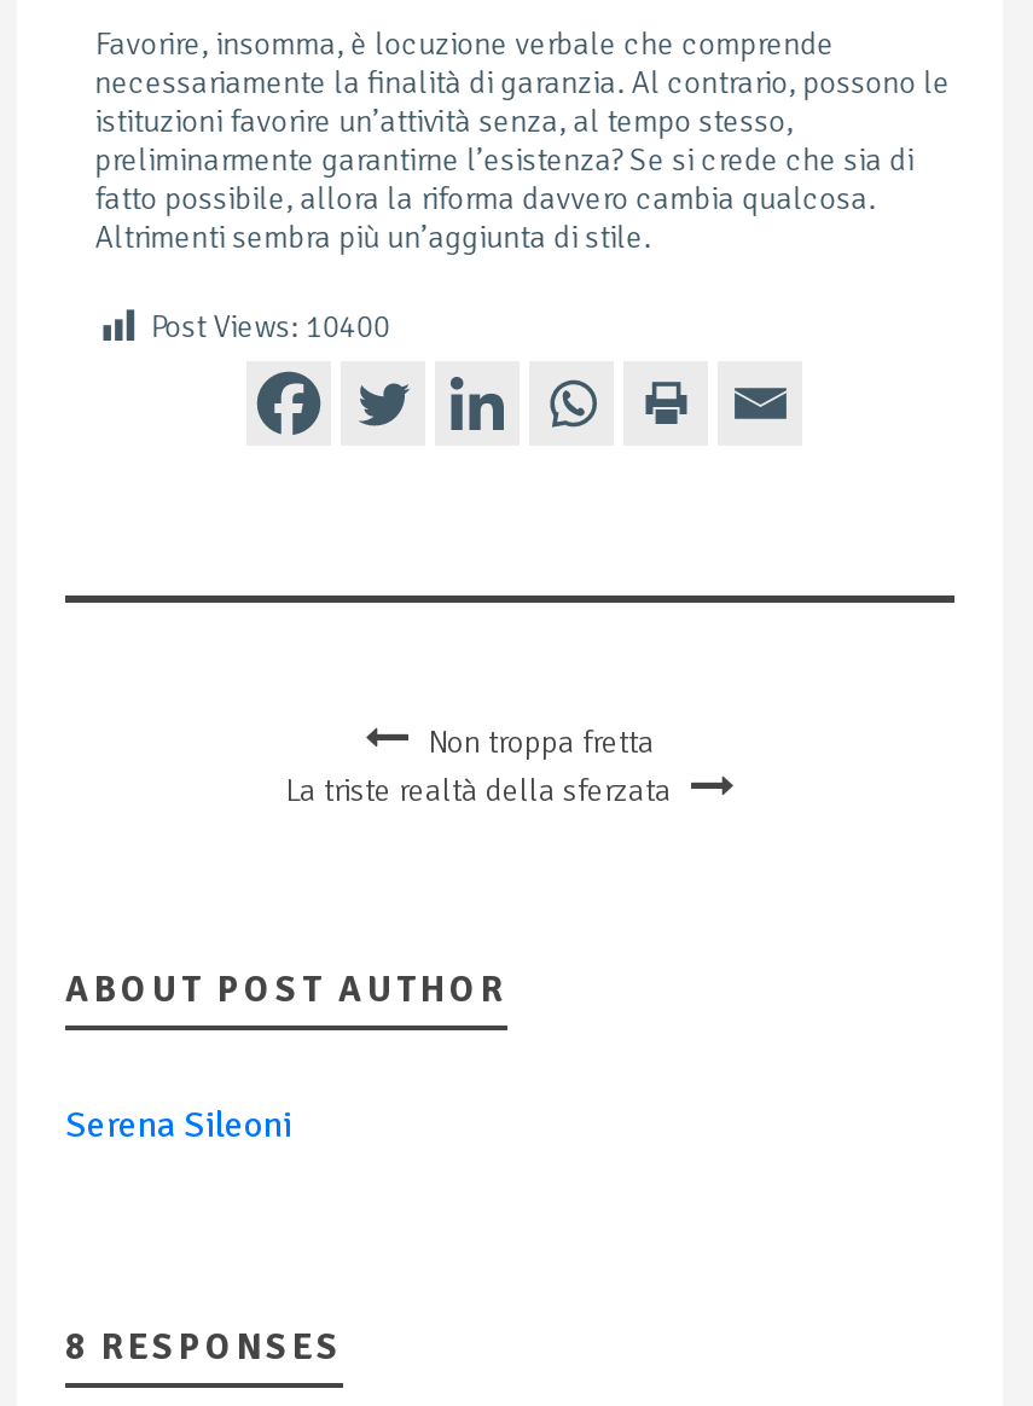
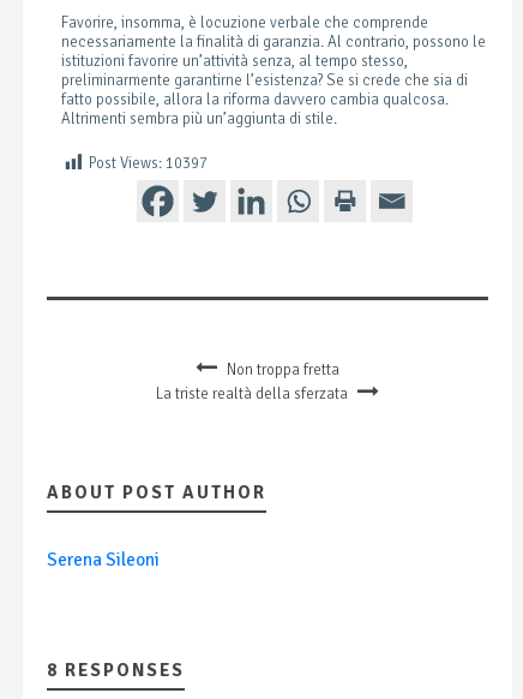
[150,308,390,347] Post Views: 10400 -> [89,154,208,173] Post Views: 10397

